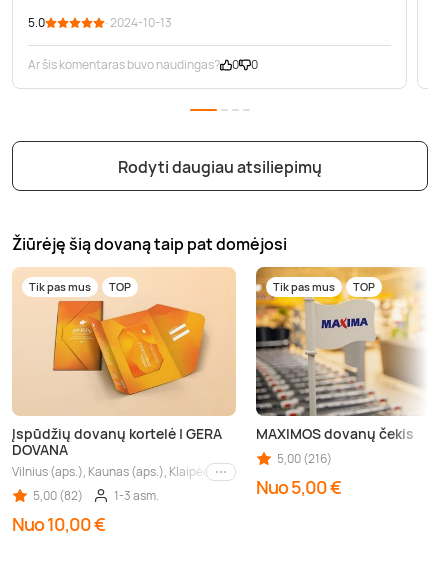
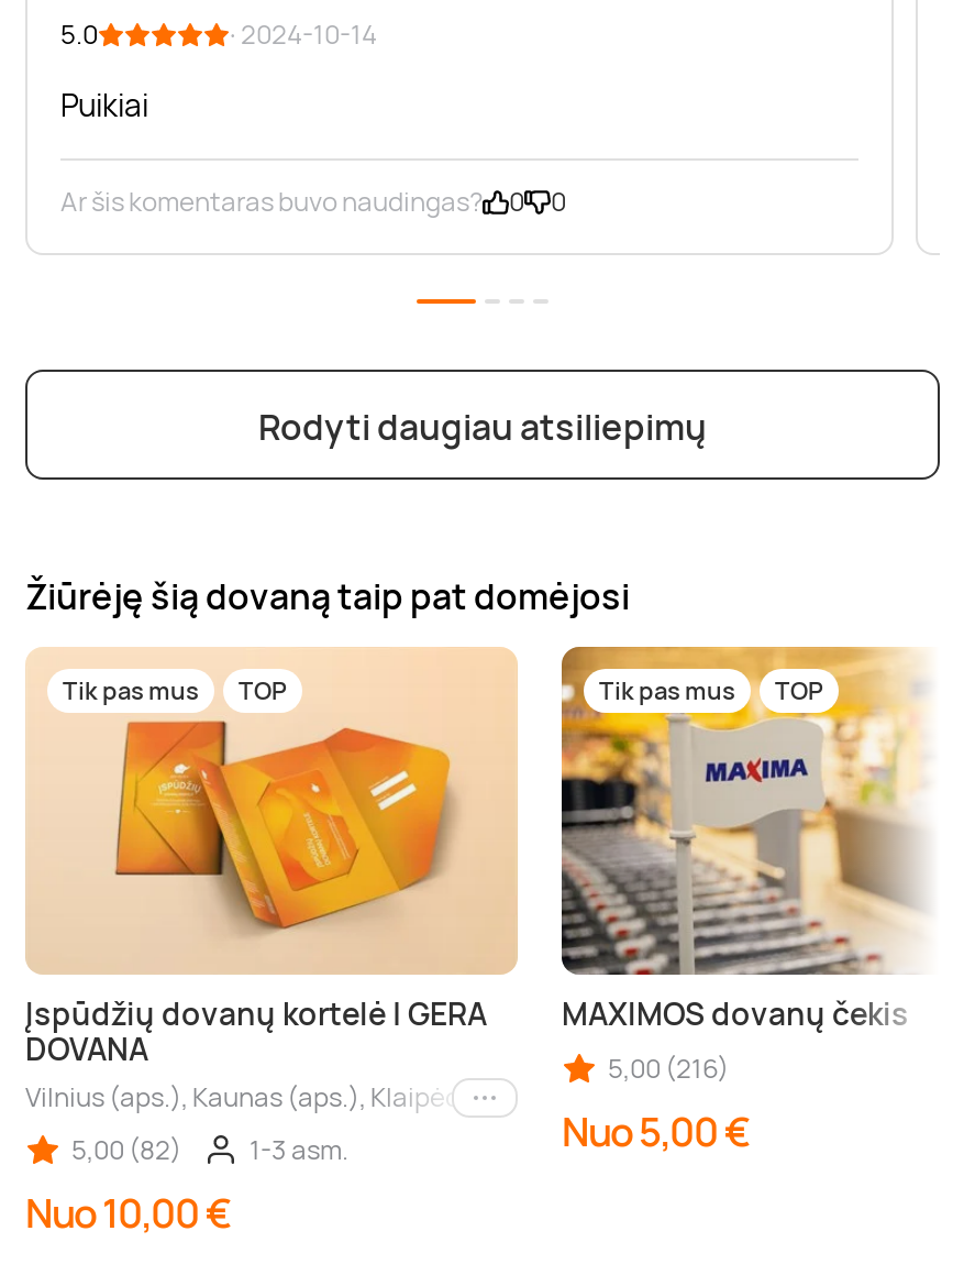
[105,14,172,31] · 2024-10-13 -> [60,16,377,126] · 2024-10-14 | Puikiai

